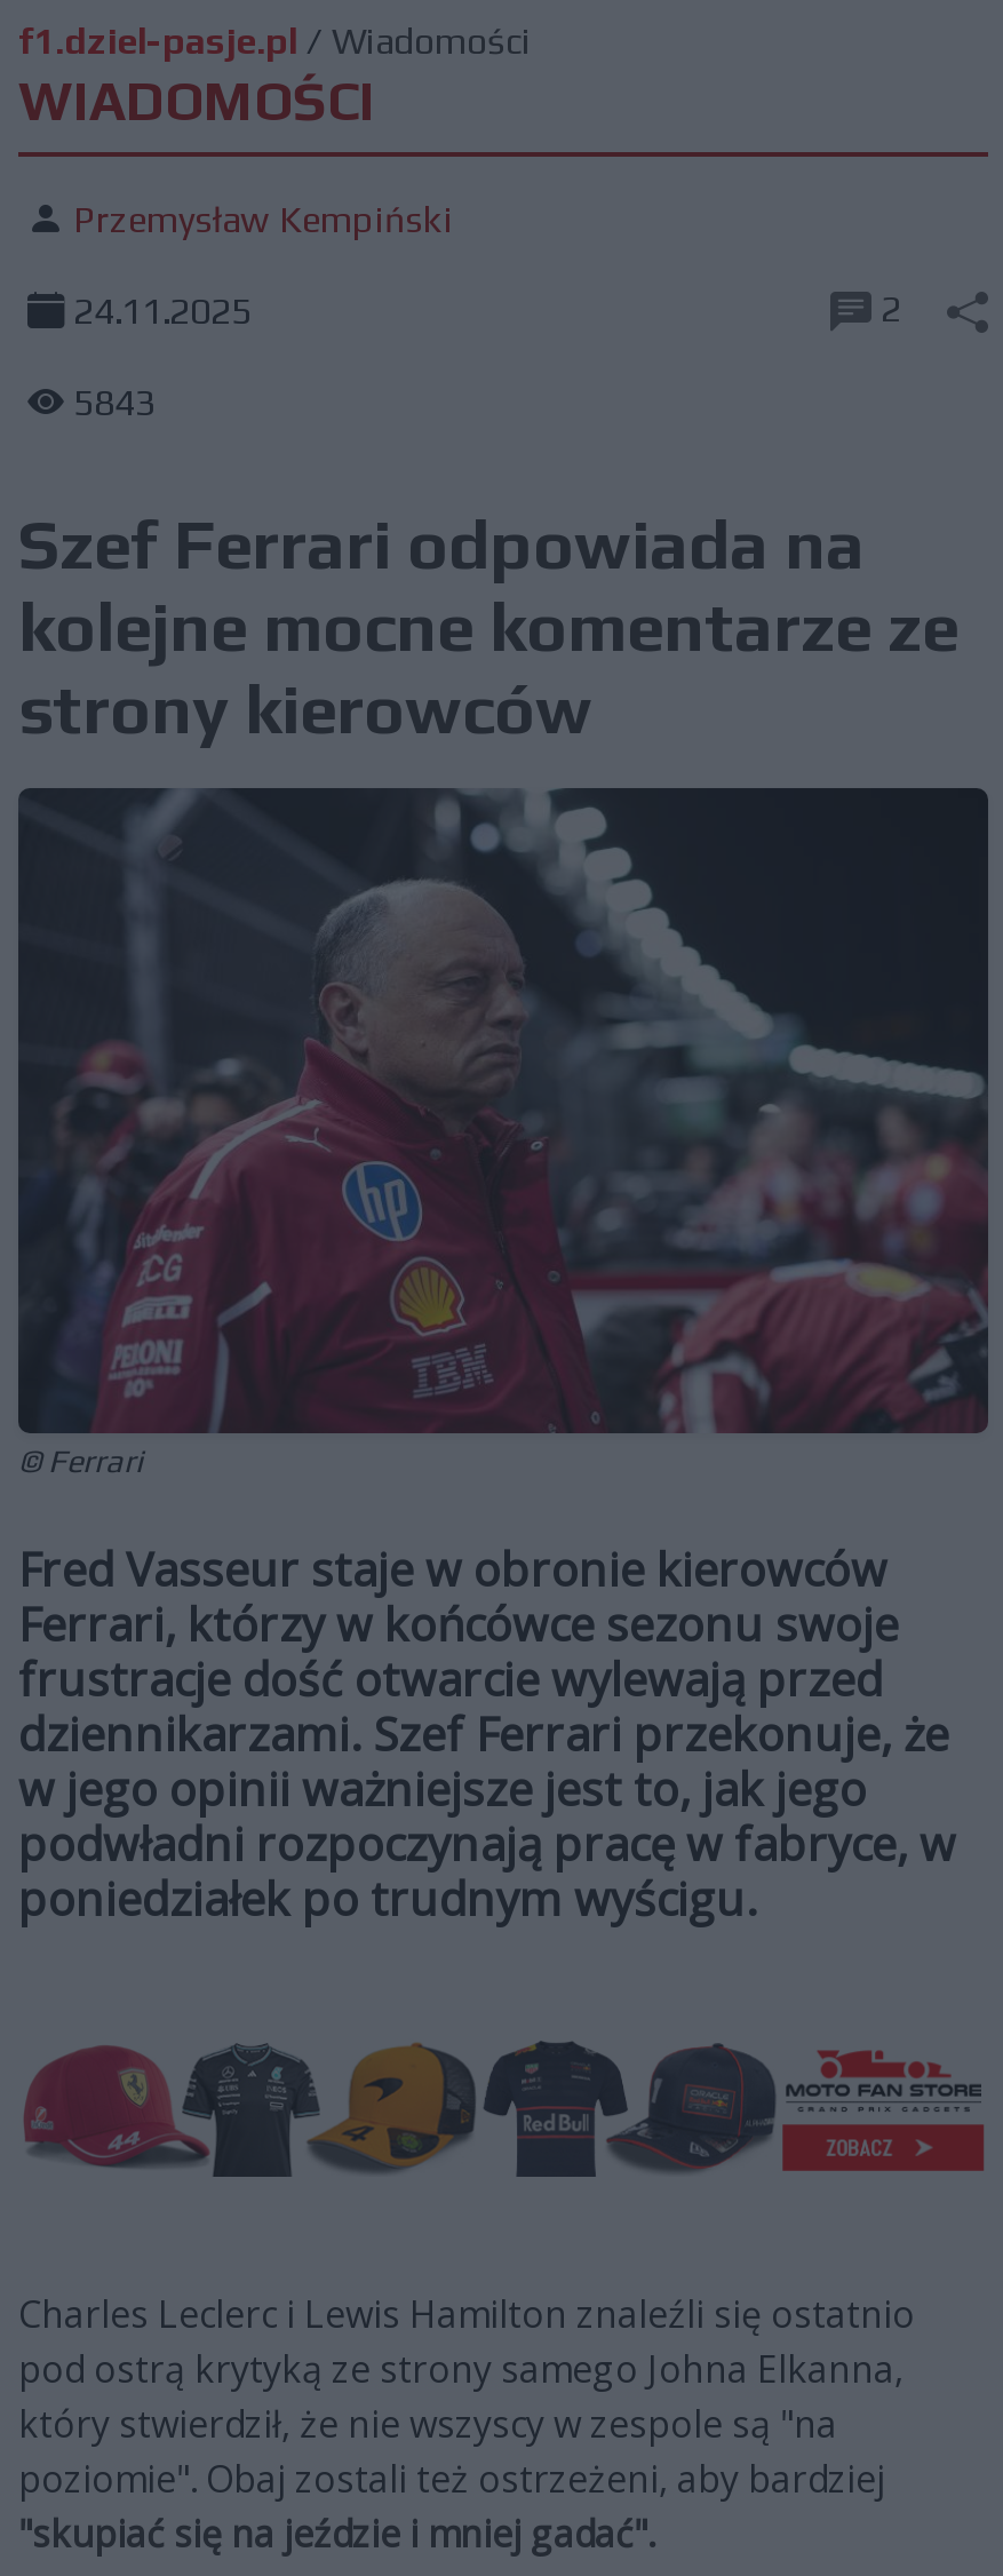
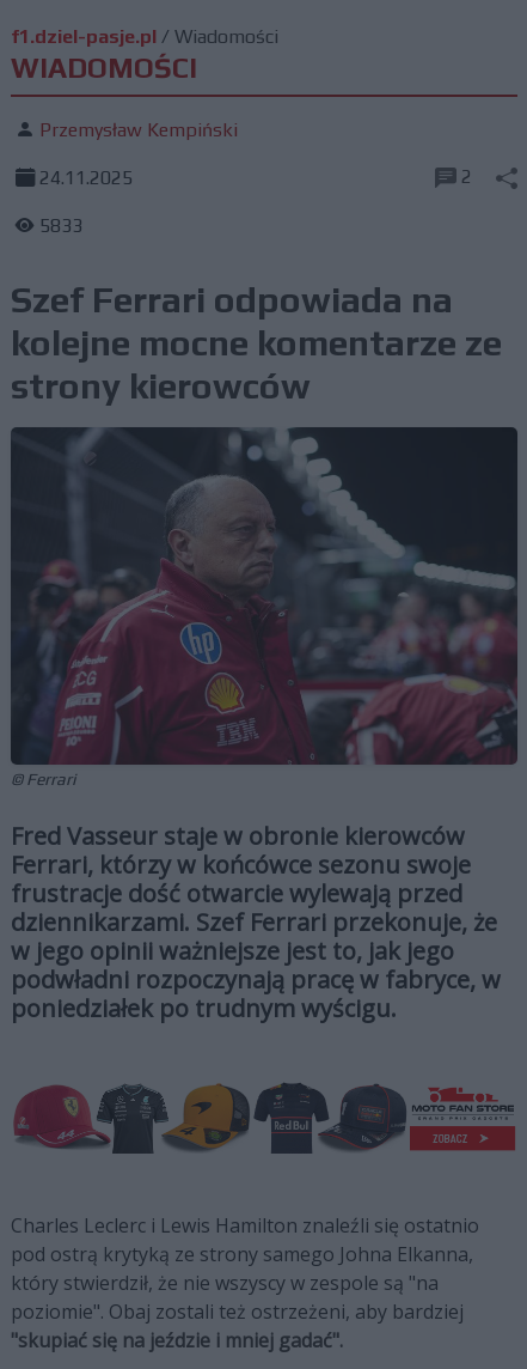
[73,381,156,424] 5843 -> [39,214,82,237] 5833

